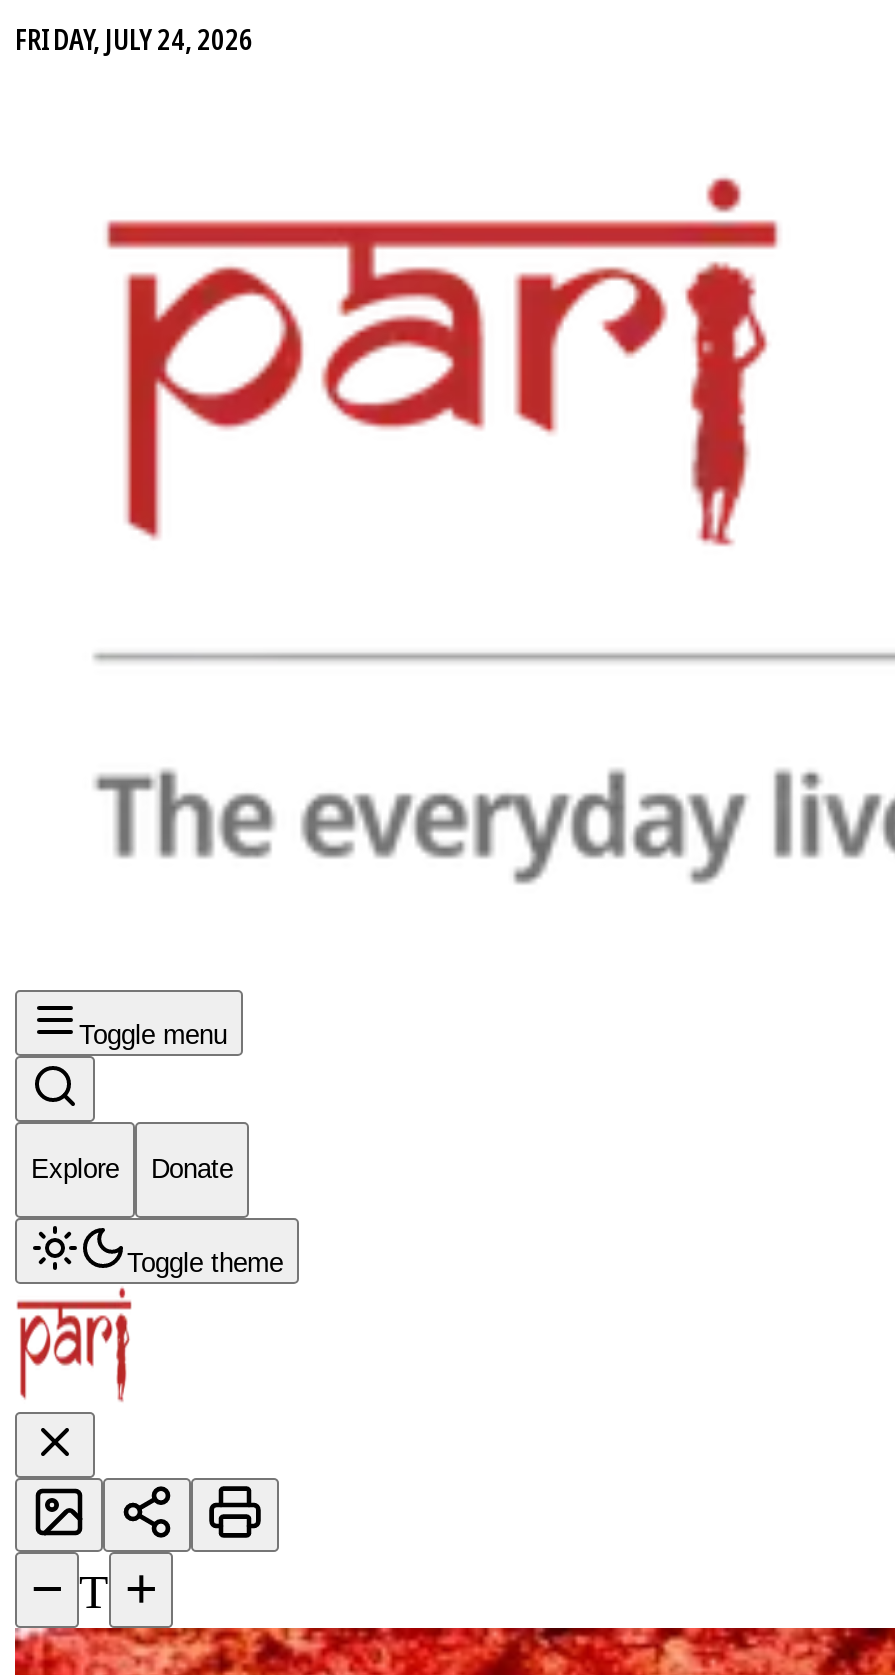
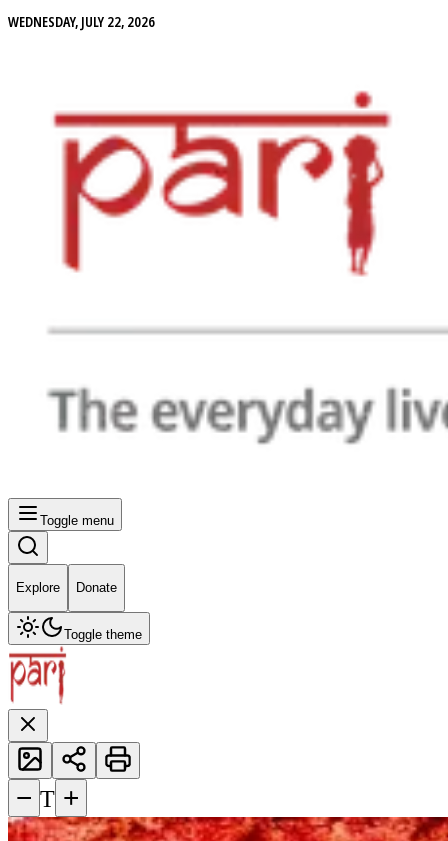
[15,20,253,58] FRIDAY, JULY 24, 2026 -> [8,12,155,31] WEDNESDAY, JULY 22, 2026

